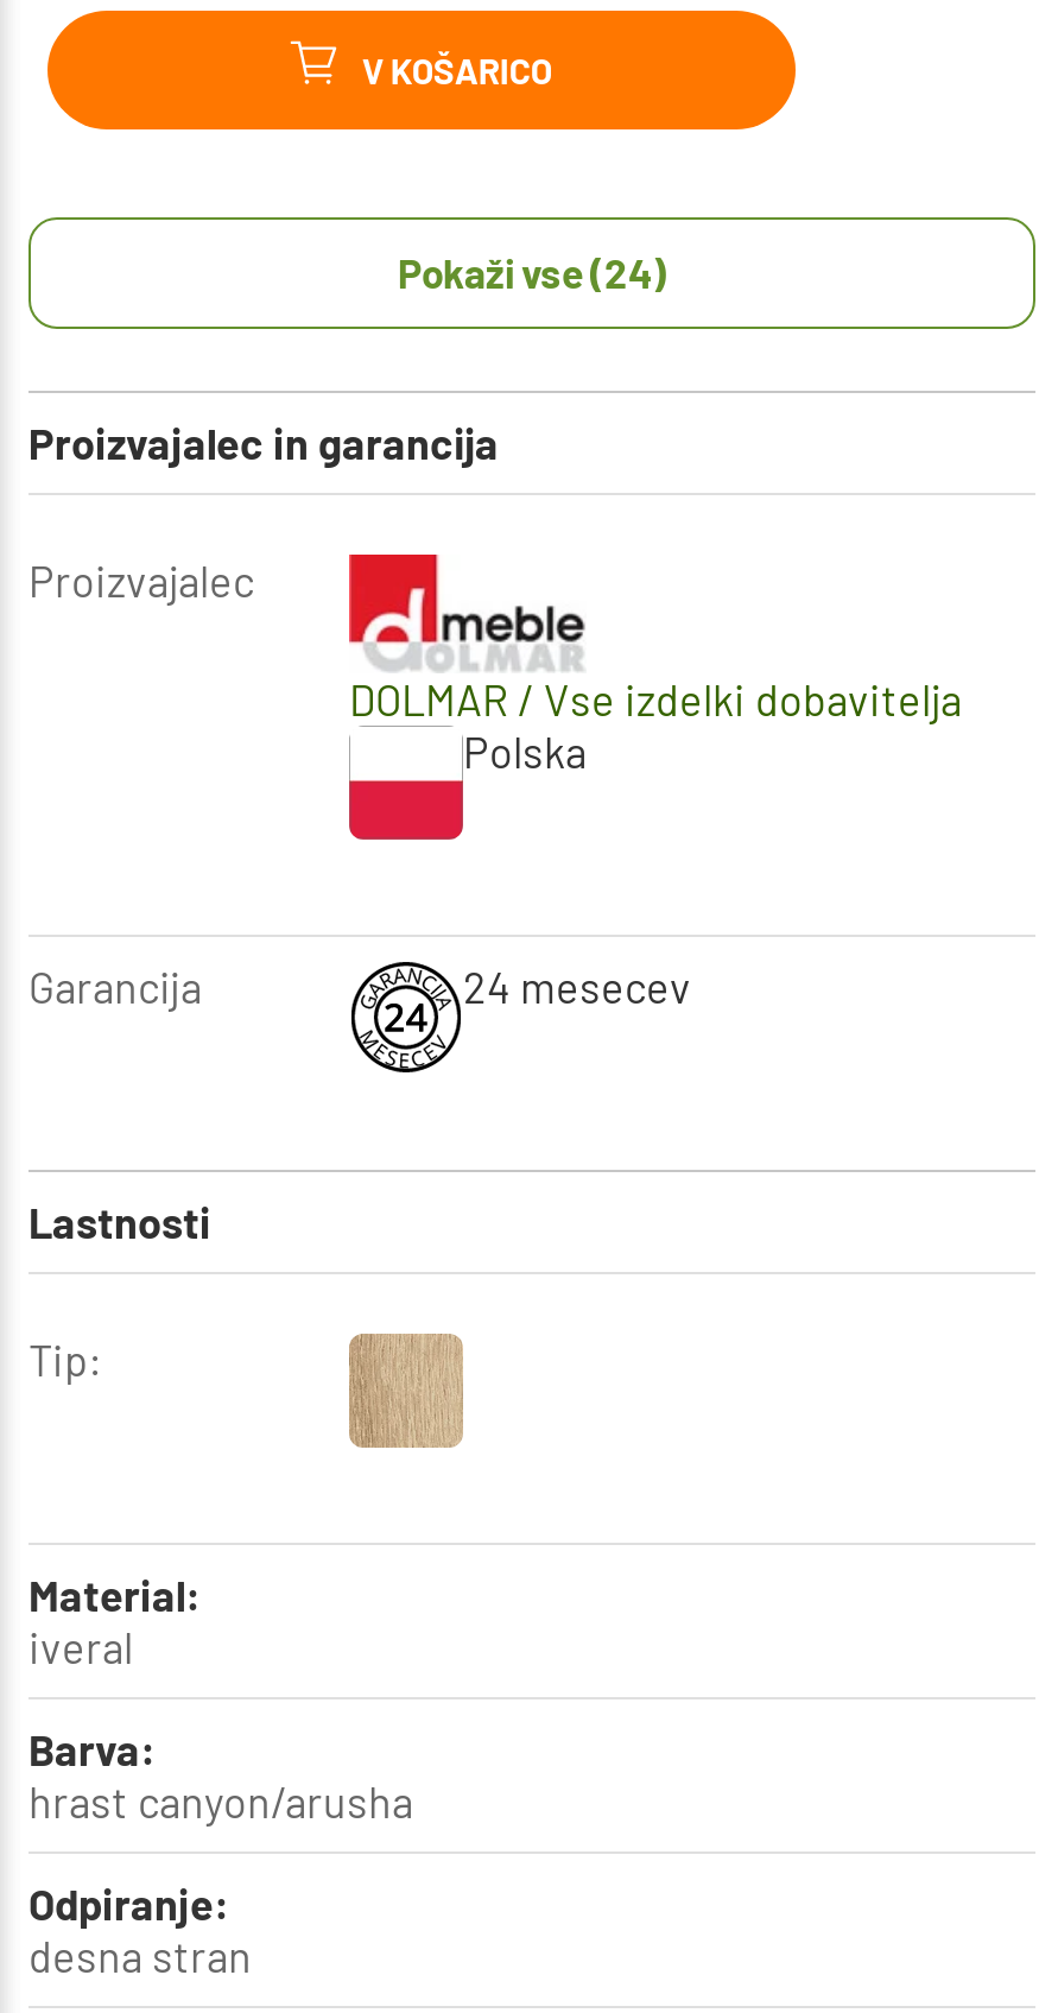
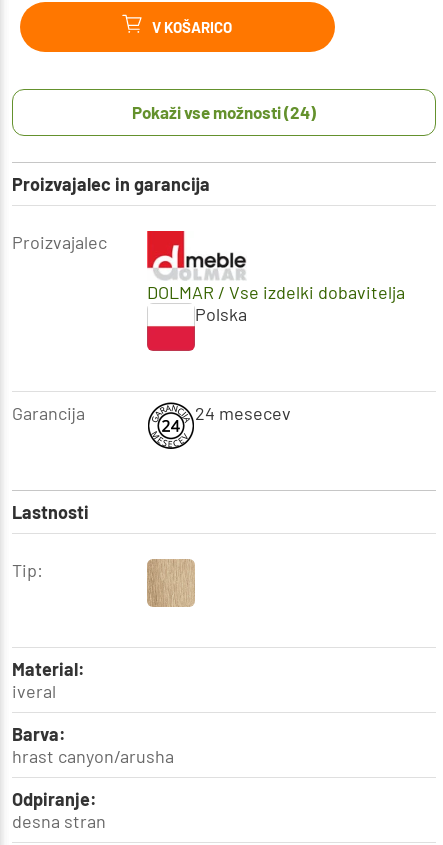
[398,248,666,296] Pokaži vse (24) -> [132,102,316,122] Pokaži vse možnosti (24)

